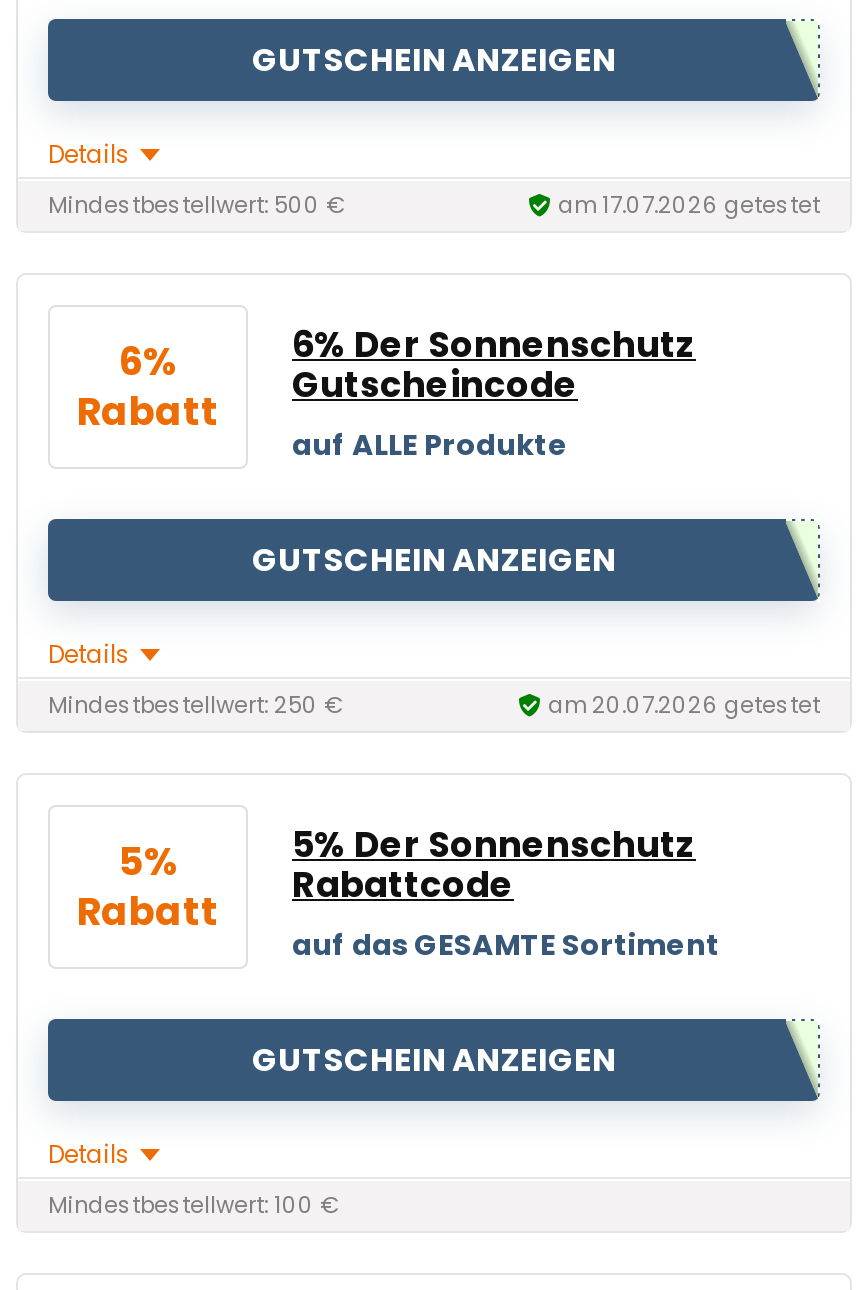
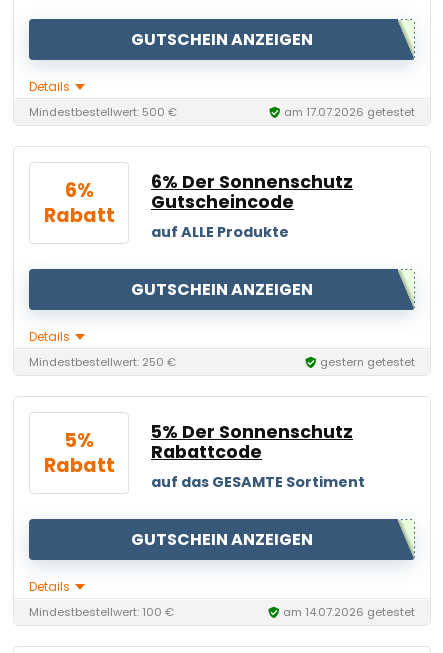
[548,689,820,721] am 20.07.2026 getestet -> [320,354,415,370] gestern getestet
none -> [283,604,415,620] am 14.07.2026 getestet

